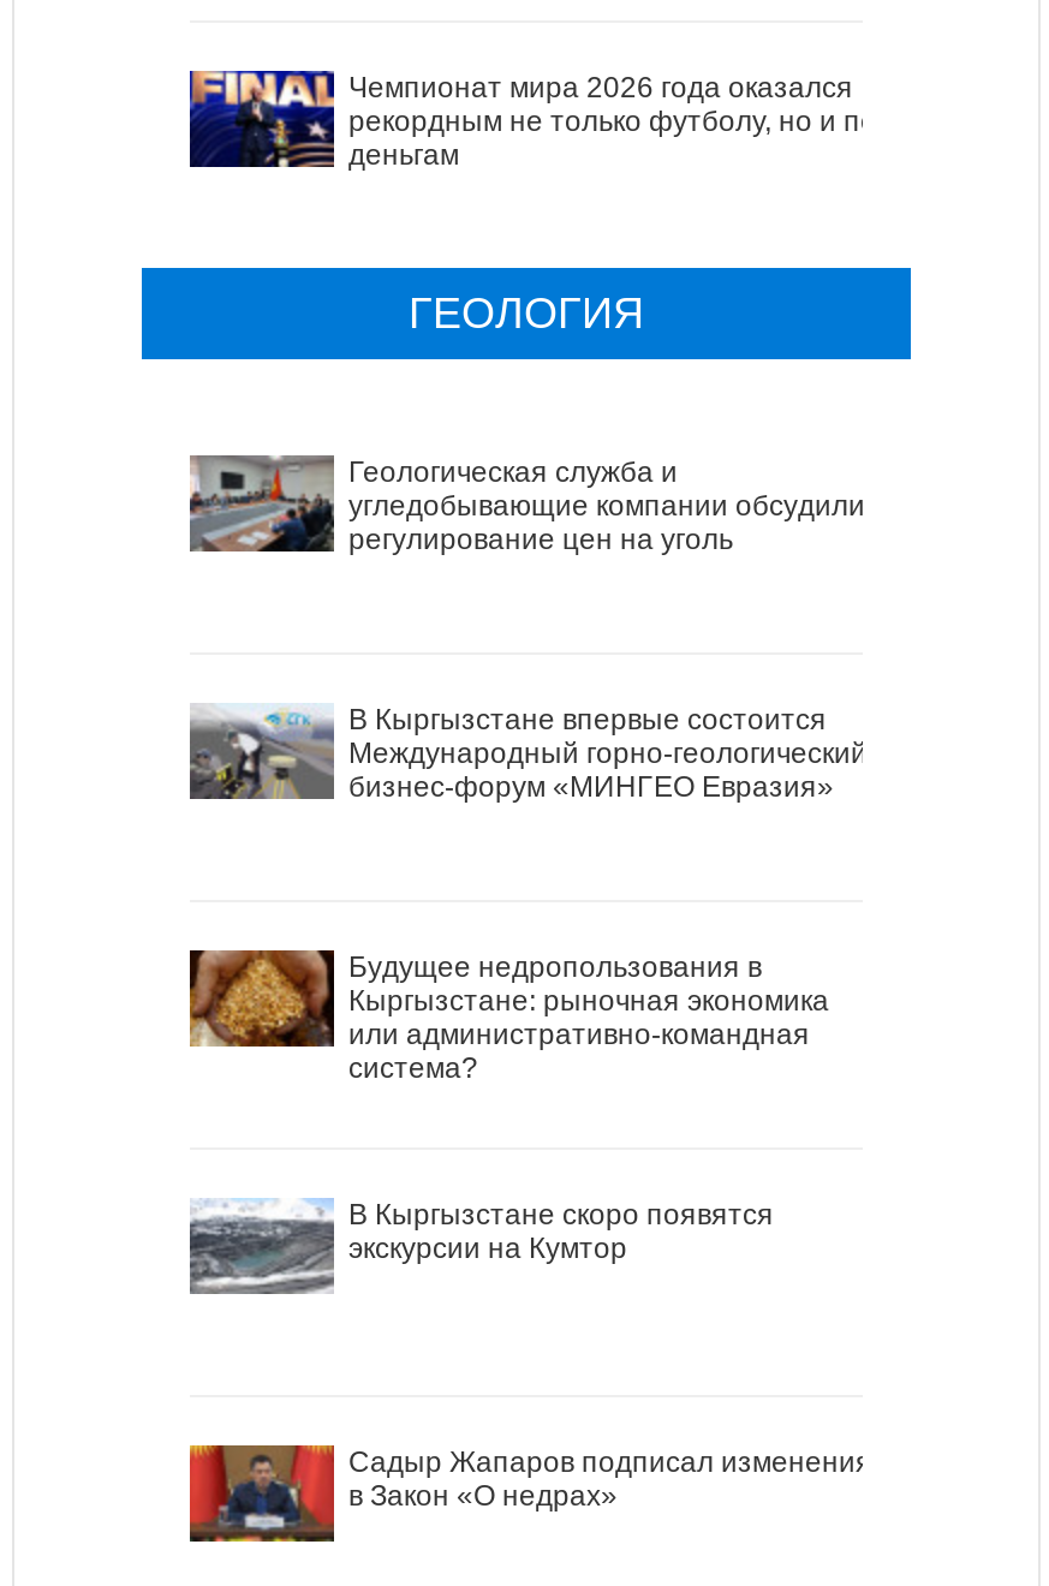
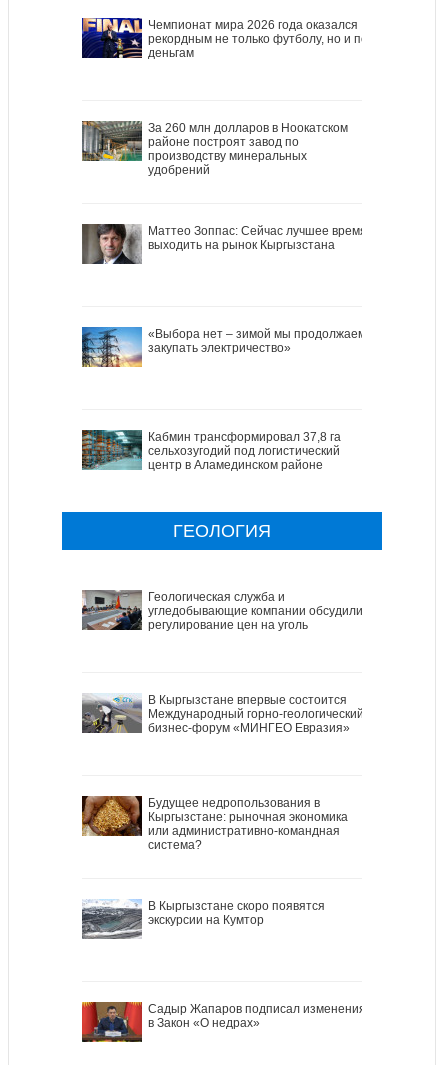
none -> [81,120,348,177] [image] | За 260 млн долларов в Ноокатском | районе построят завод по | производству минеральных | удобрений
none -> [81,223,367,265] [image] | Маттео Зоппас: Сейчас лучшее время | выходить на рынок Кыргызстана
none -> [81,326,366,368] [image] | «Выбора нет – зимой мы продолжаем | закупать электричество»
none -> [81,429,341,472] [image] | Кабмин трансформировал 37,8 га | сельхозугодий под логистический | центр в Аламединском районе

